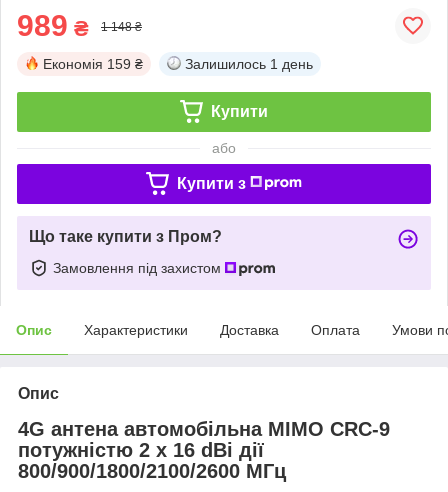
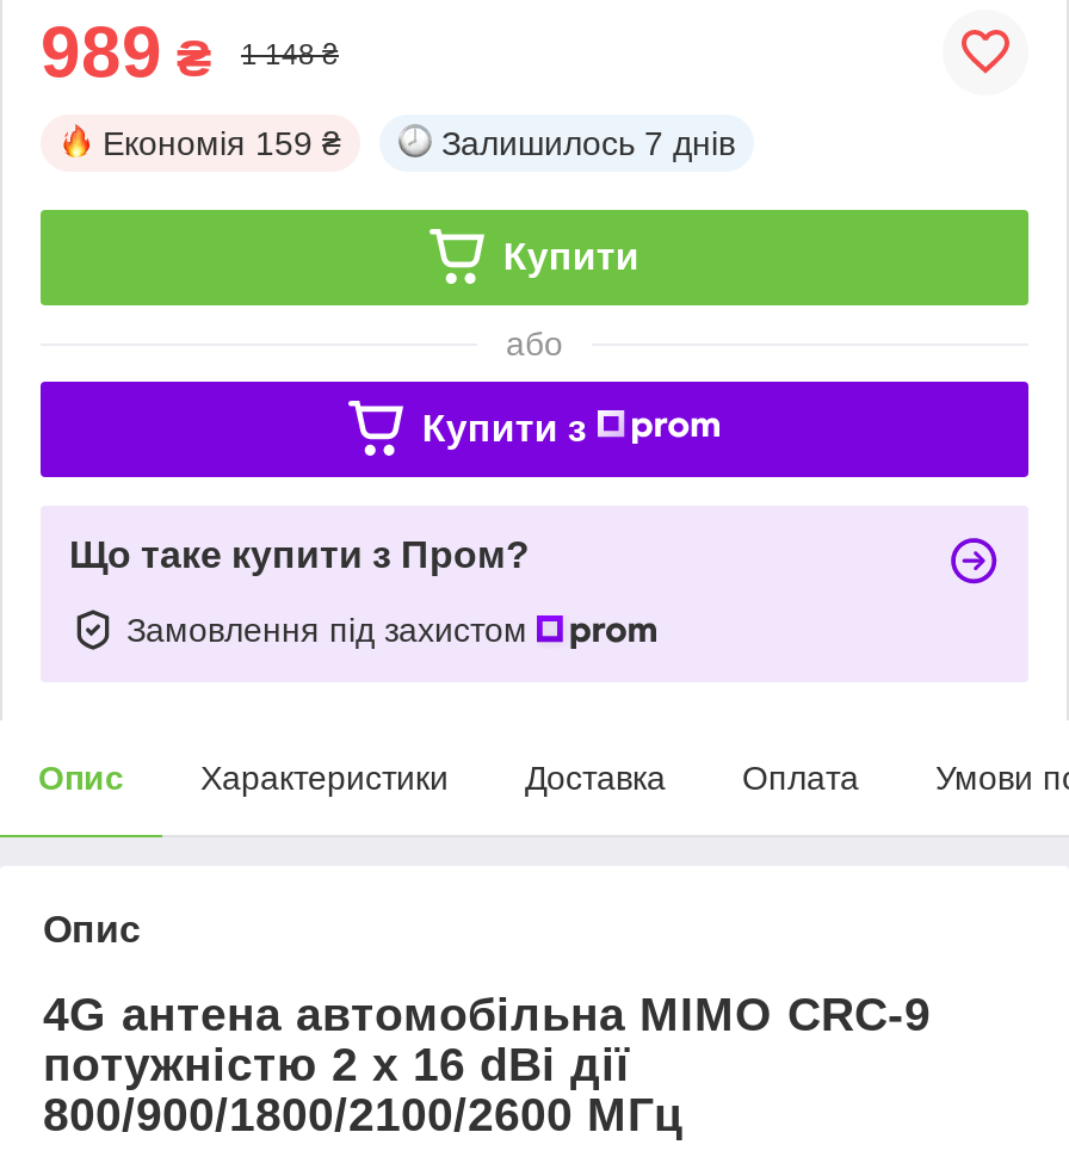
[185,56,313,72] Залишилось 1 день -> [441,124,735,162] Залишилось 7 днів

